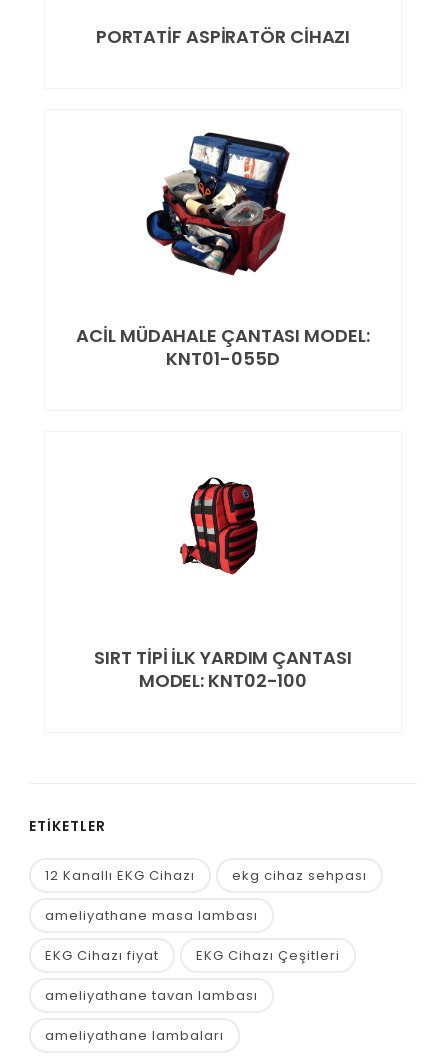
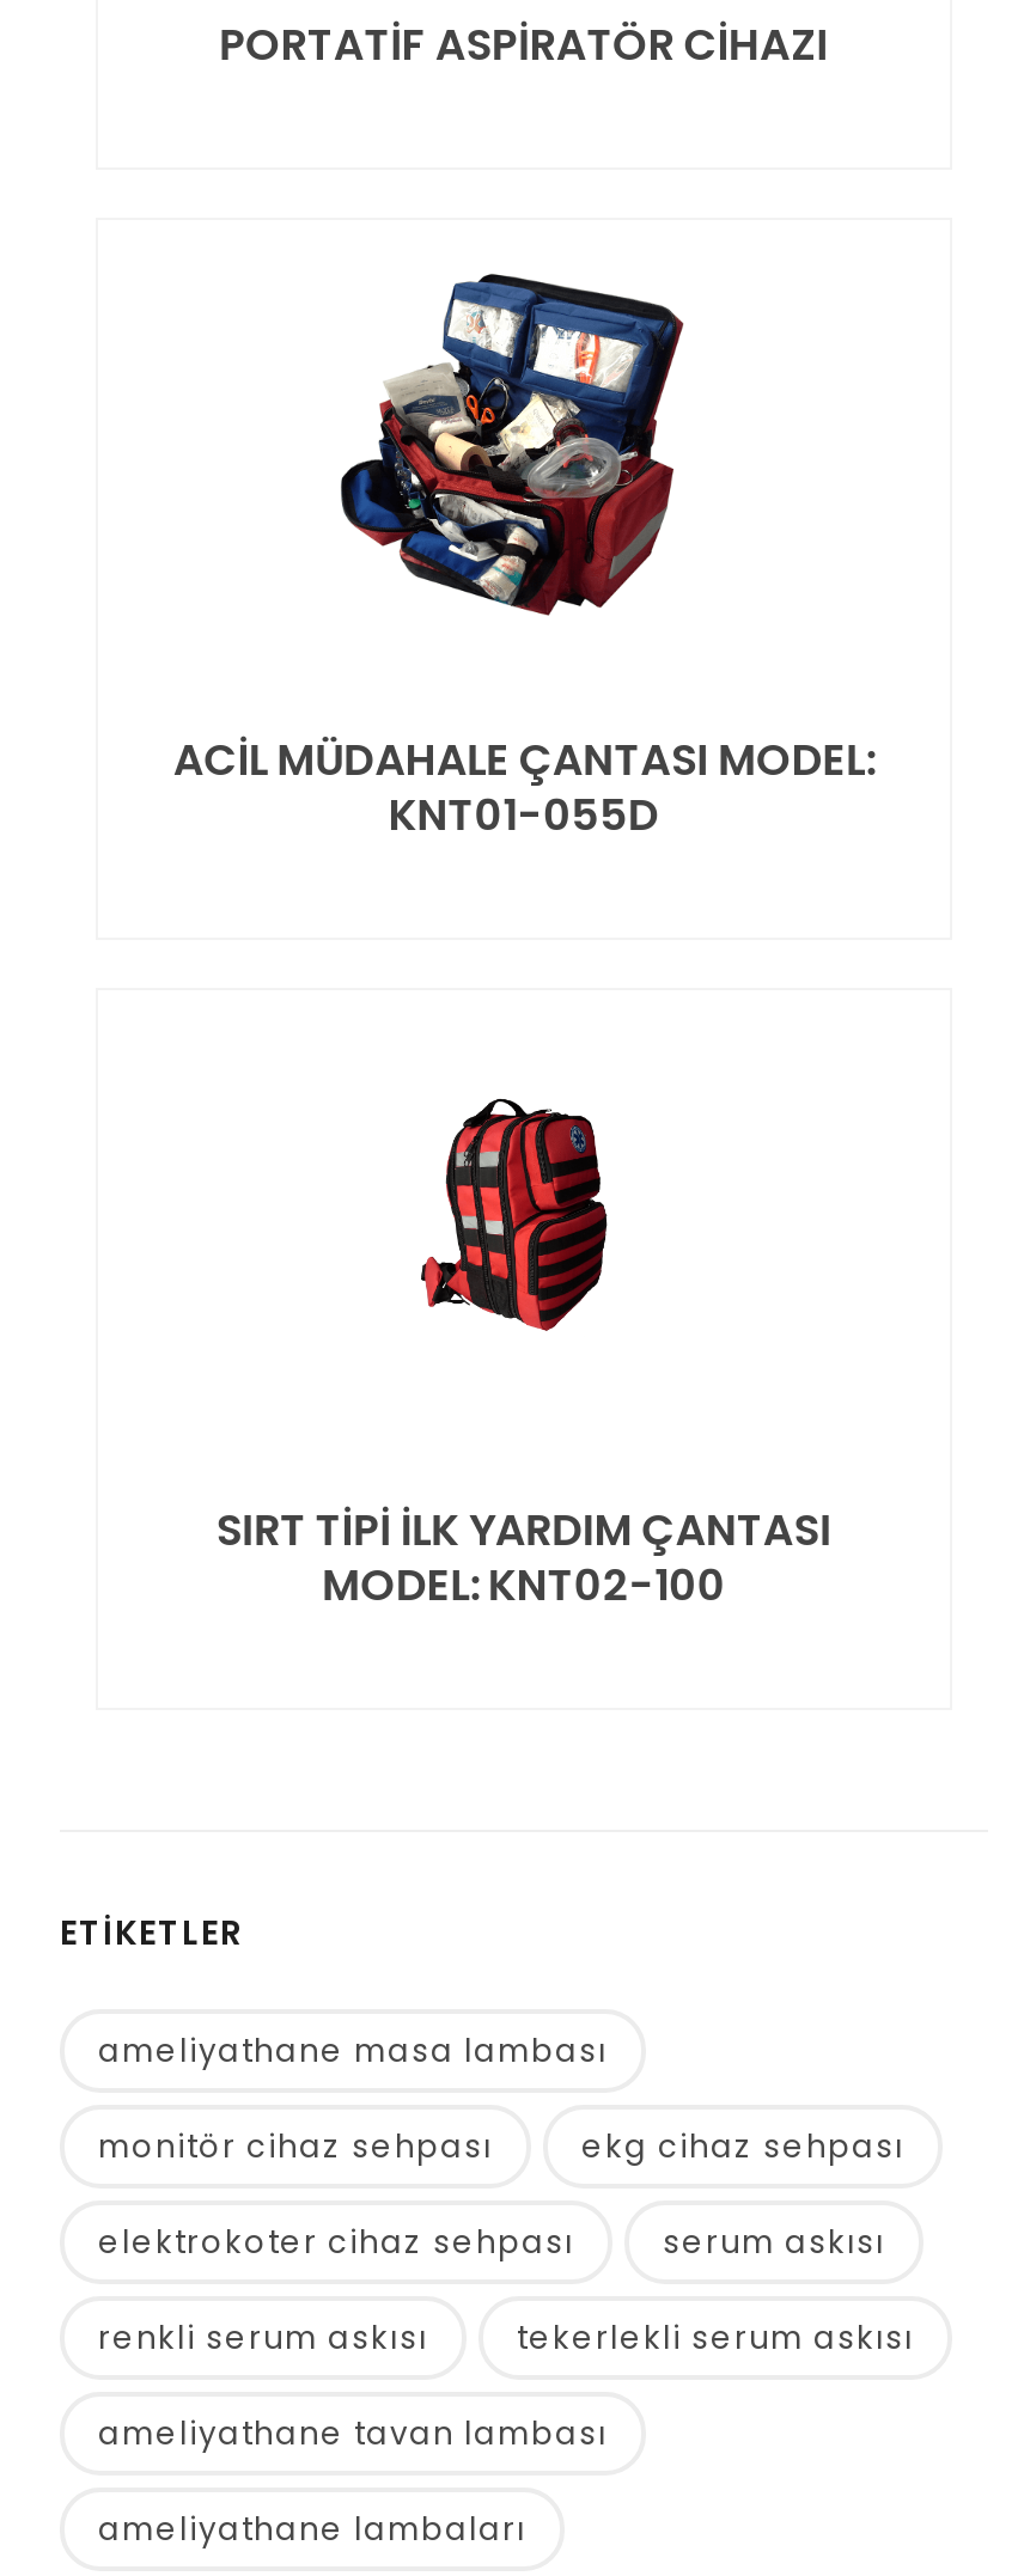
[45,866,195,885] 12 Kanallı EKG Cihazı -> [98,2123,493,2169] monitör cihaz sehpası
none -> [98,2219,885,2265] elektrokoter cihaz sehpası | serum askısı
moved [45,906,258,925] -> [98,2028,608,2073]: ameliyathane masa lambası
[45,946,340,965] EKG Cihazı fiyat | EKG Cihazı Çeşitleri -> [98,2315,914,2360] renkli serum askısı | tekerlekli serum askısı

